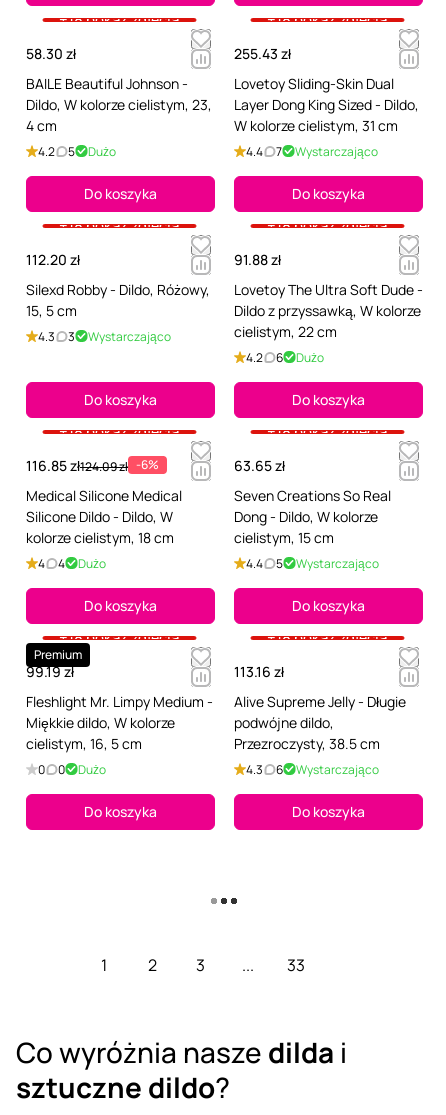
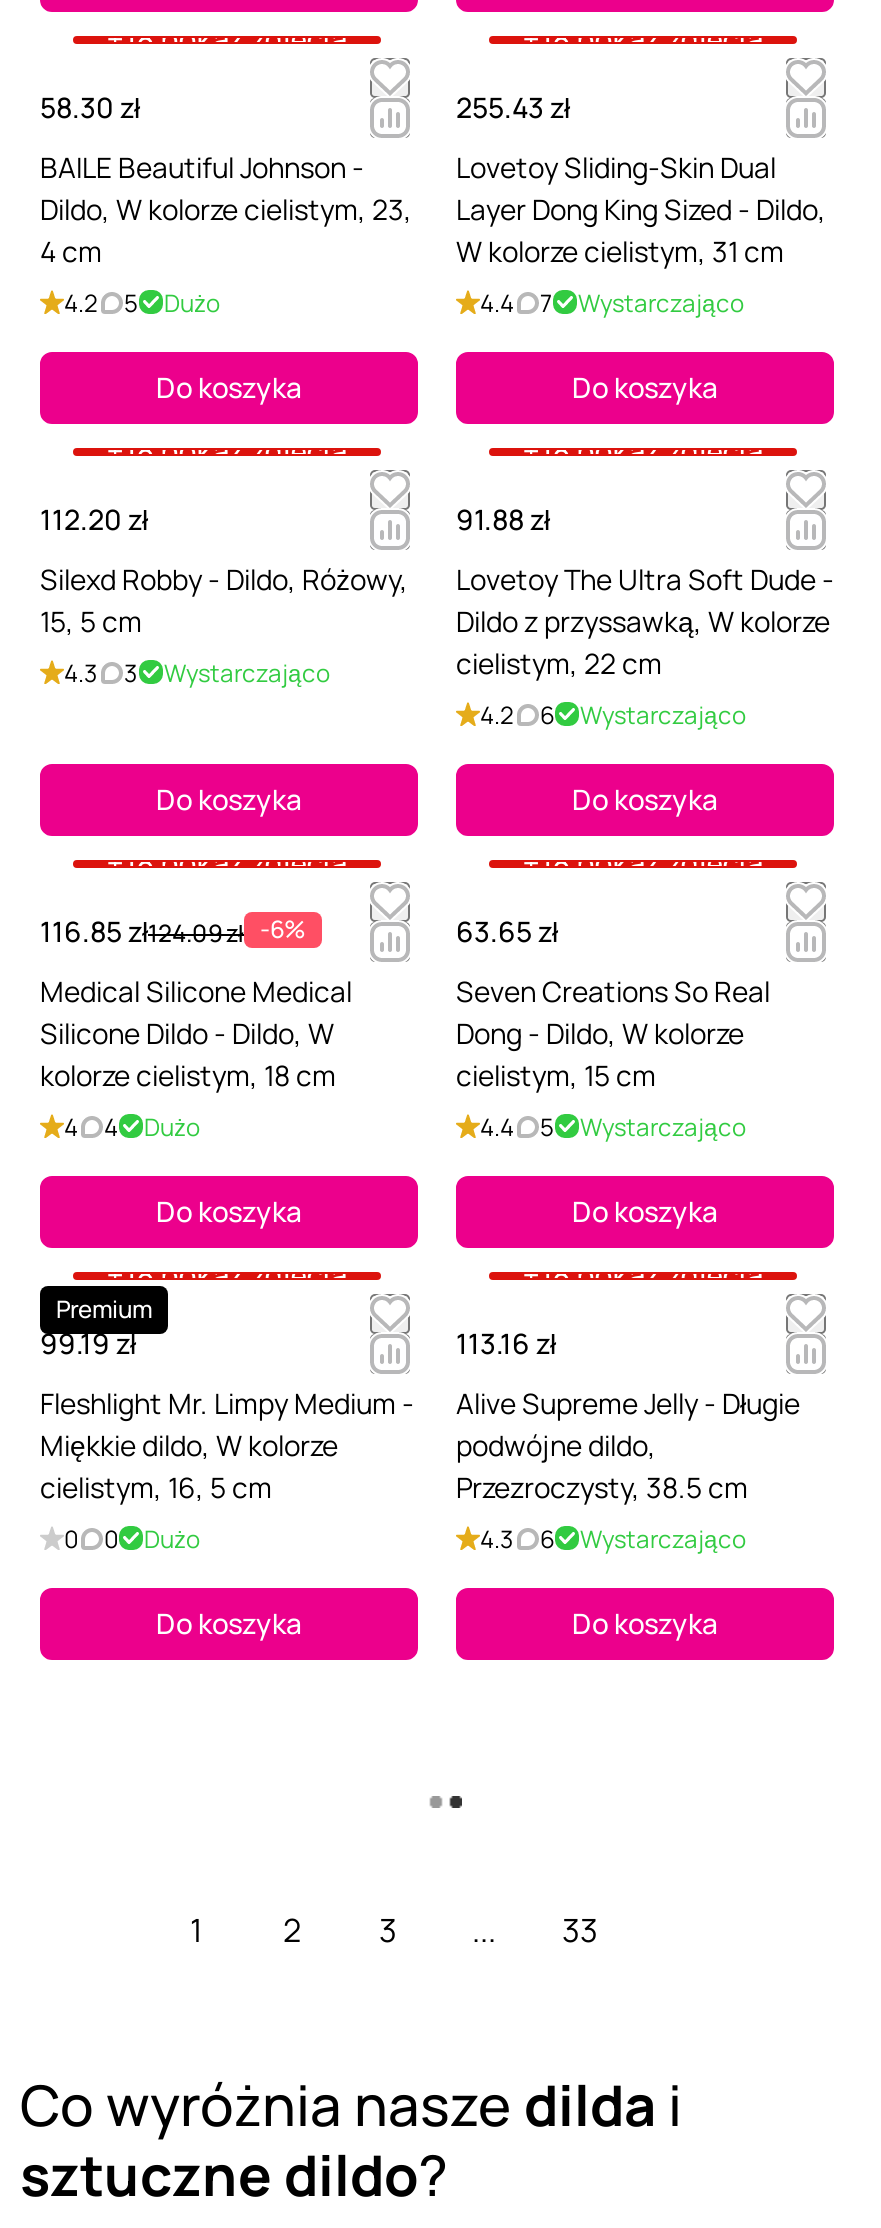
[296,349,324,366] Dużo -> [580,698,746,732] Wystarczająco

